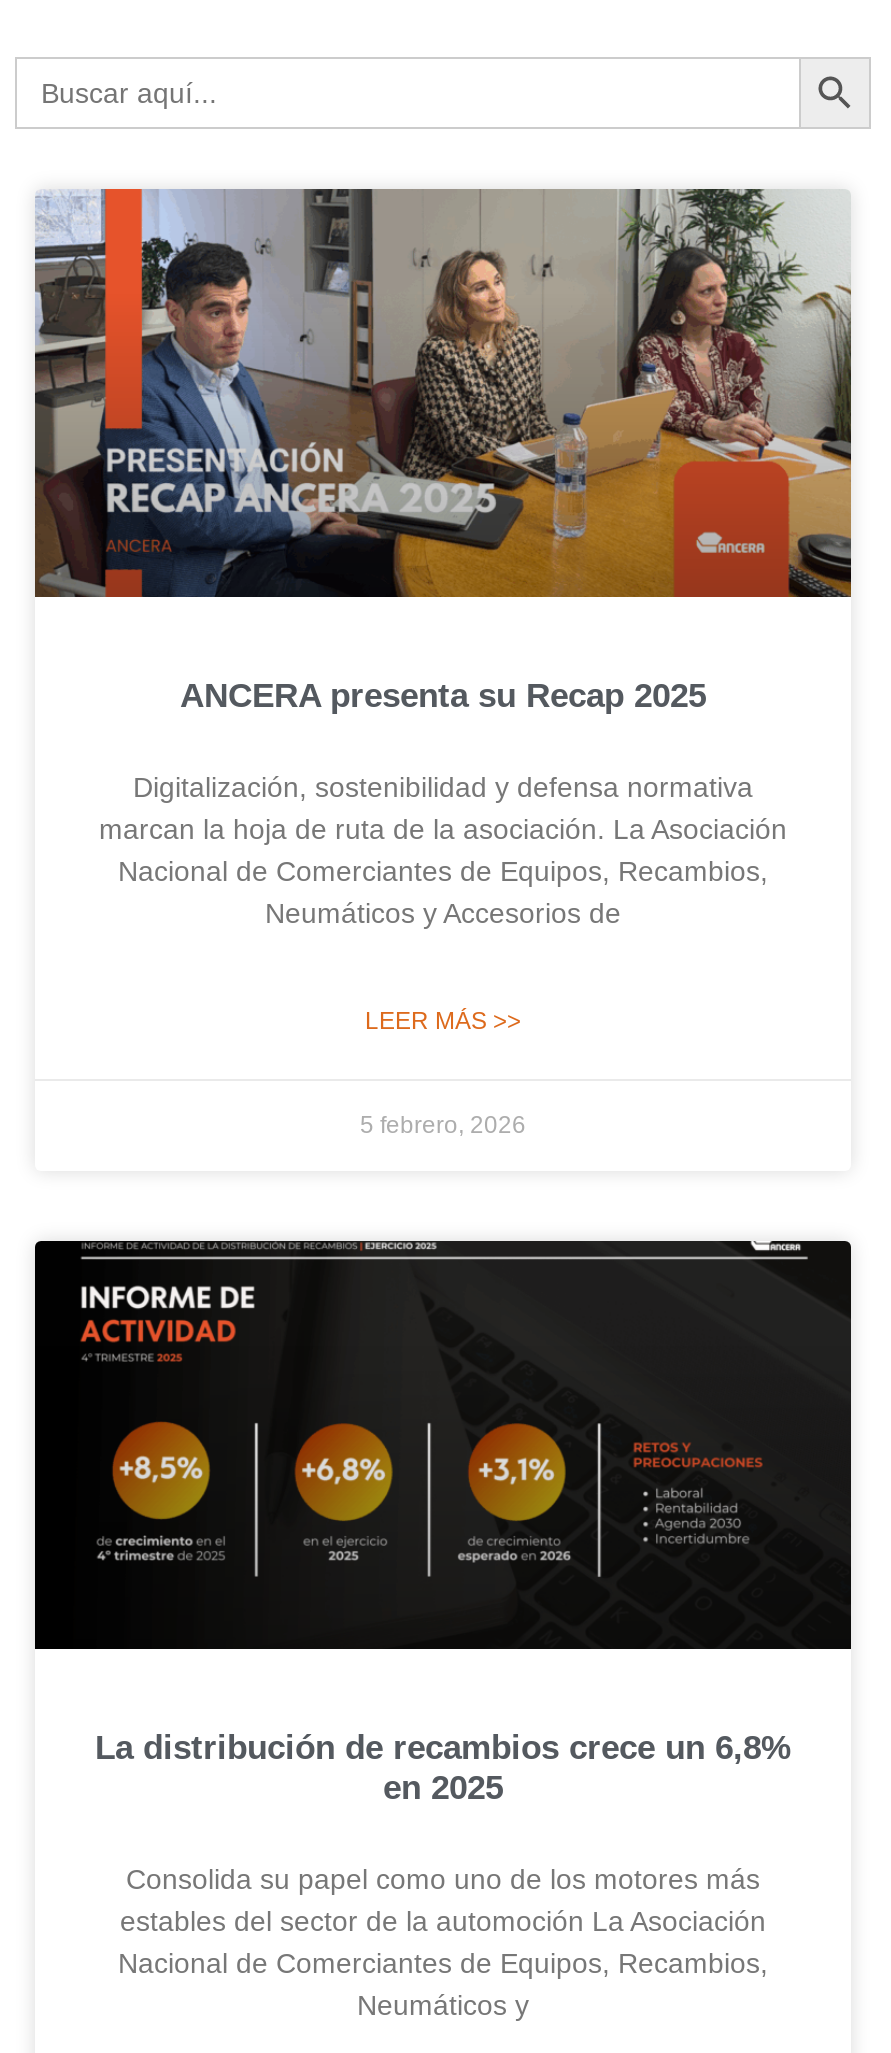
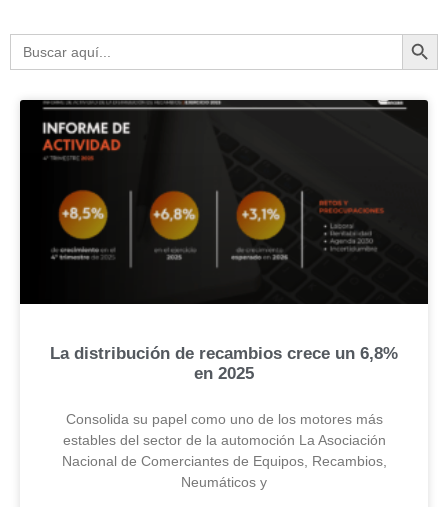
[33,187,853,1035] [image] | ANCERA presenta su Recap 2025 | Digitalización, sostenibilidad y defensa normativa | marcan la hoja de ruta de la asociación. La Asociación | Nacional de Comerciantes de Equipos, Recambios, | Neumáticos y Accesorios de | LEER MÁS >> -> none
[360,1111,526,1139] 5 febrero, 2026 -> none

